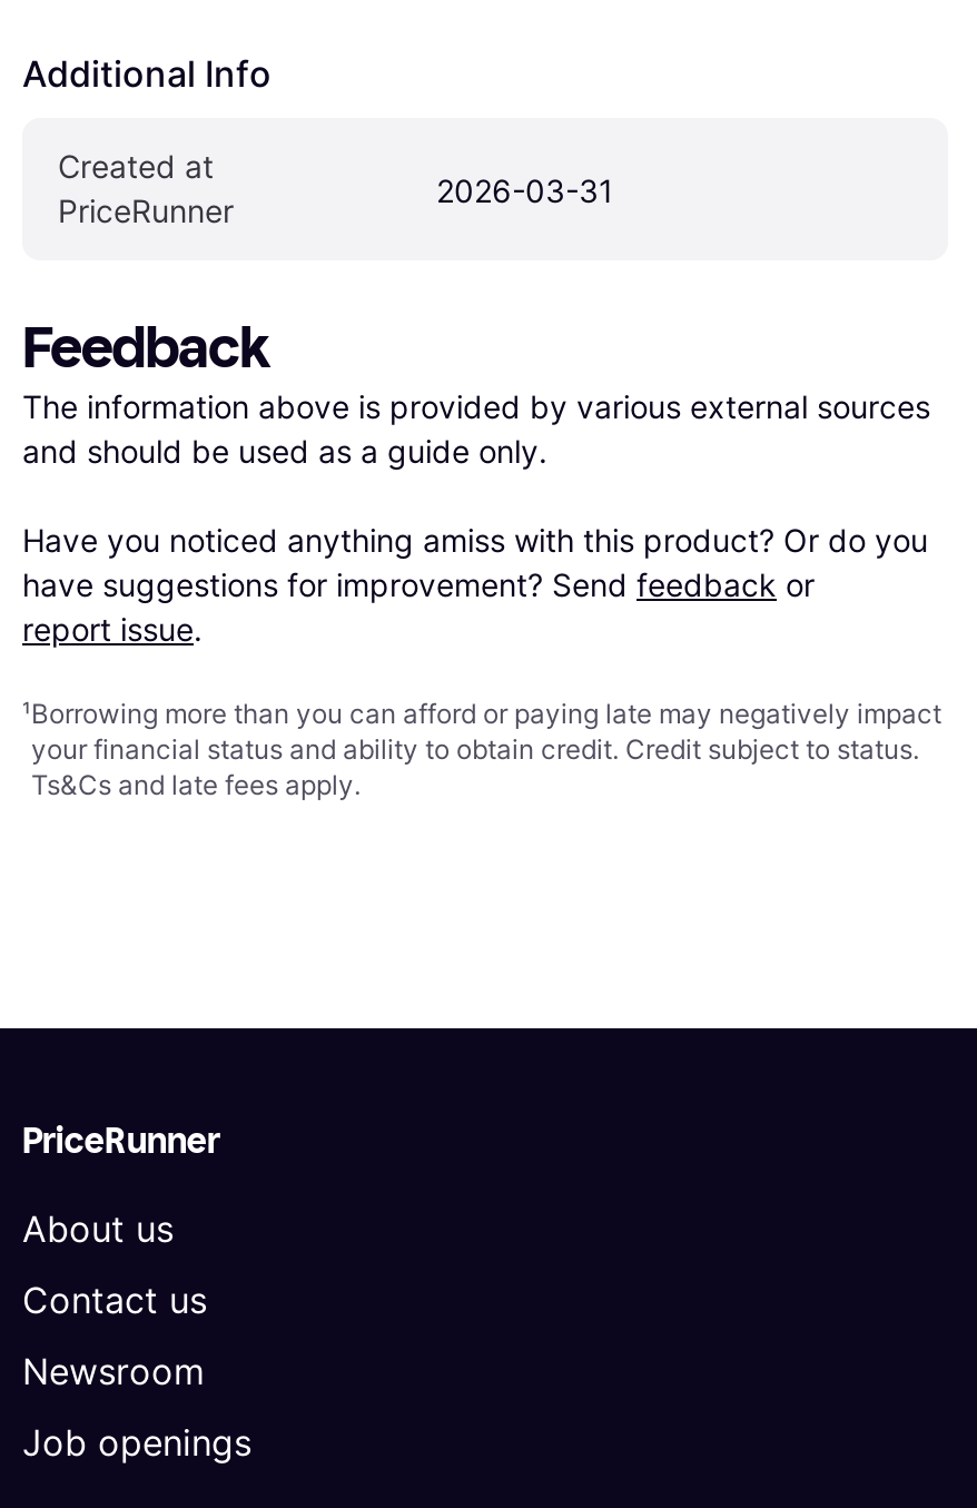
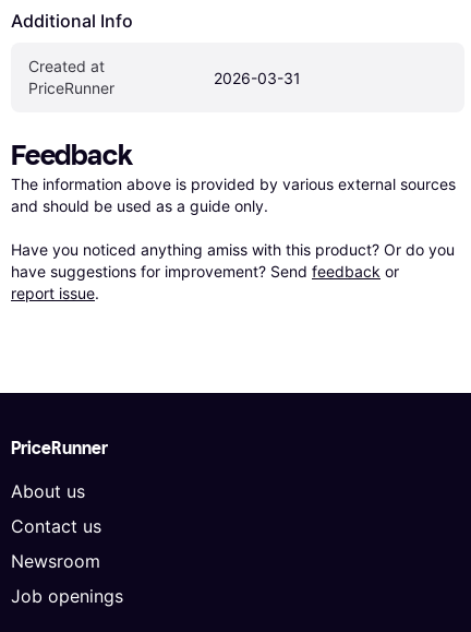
[22,698,941,802] ¹Borrowing more than you can afford or paying late may negatively impact | your financial status and ability to obtain credit. Credit subject to status. | Ts&Cs and late fees apply. -> none

